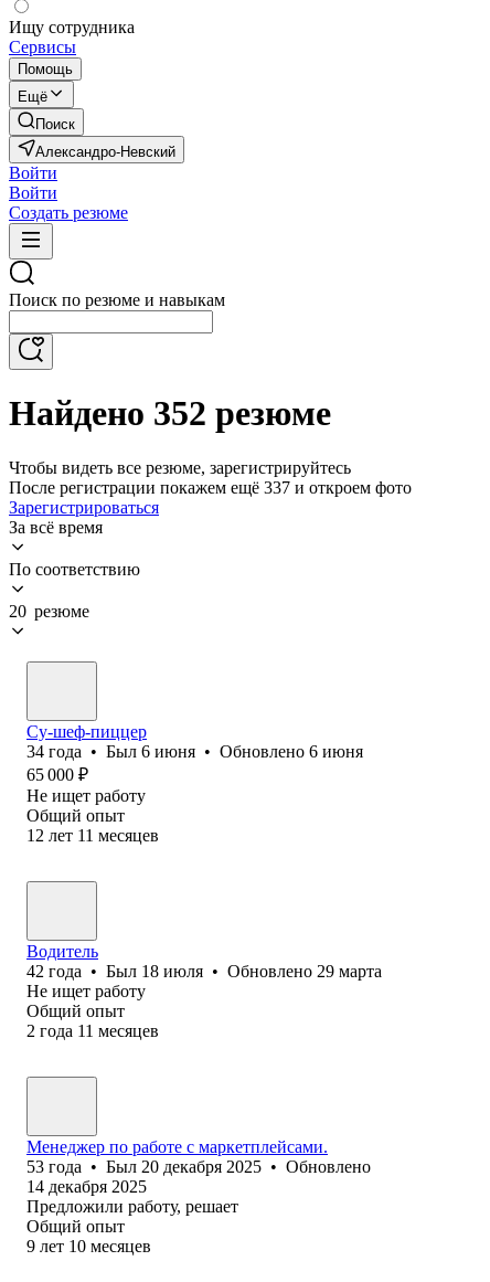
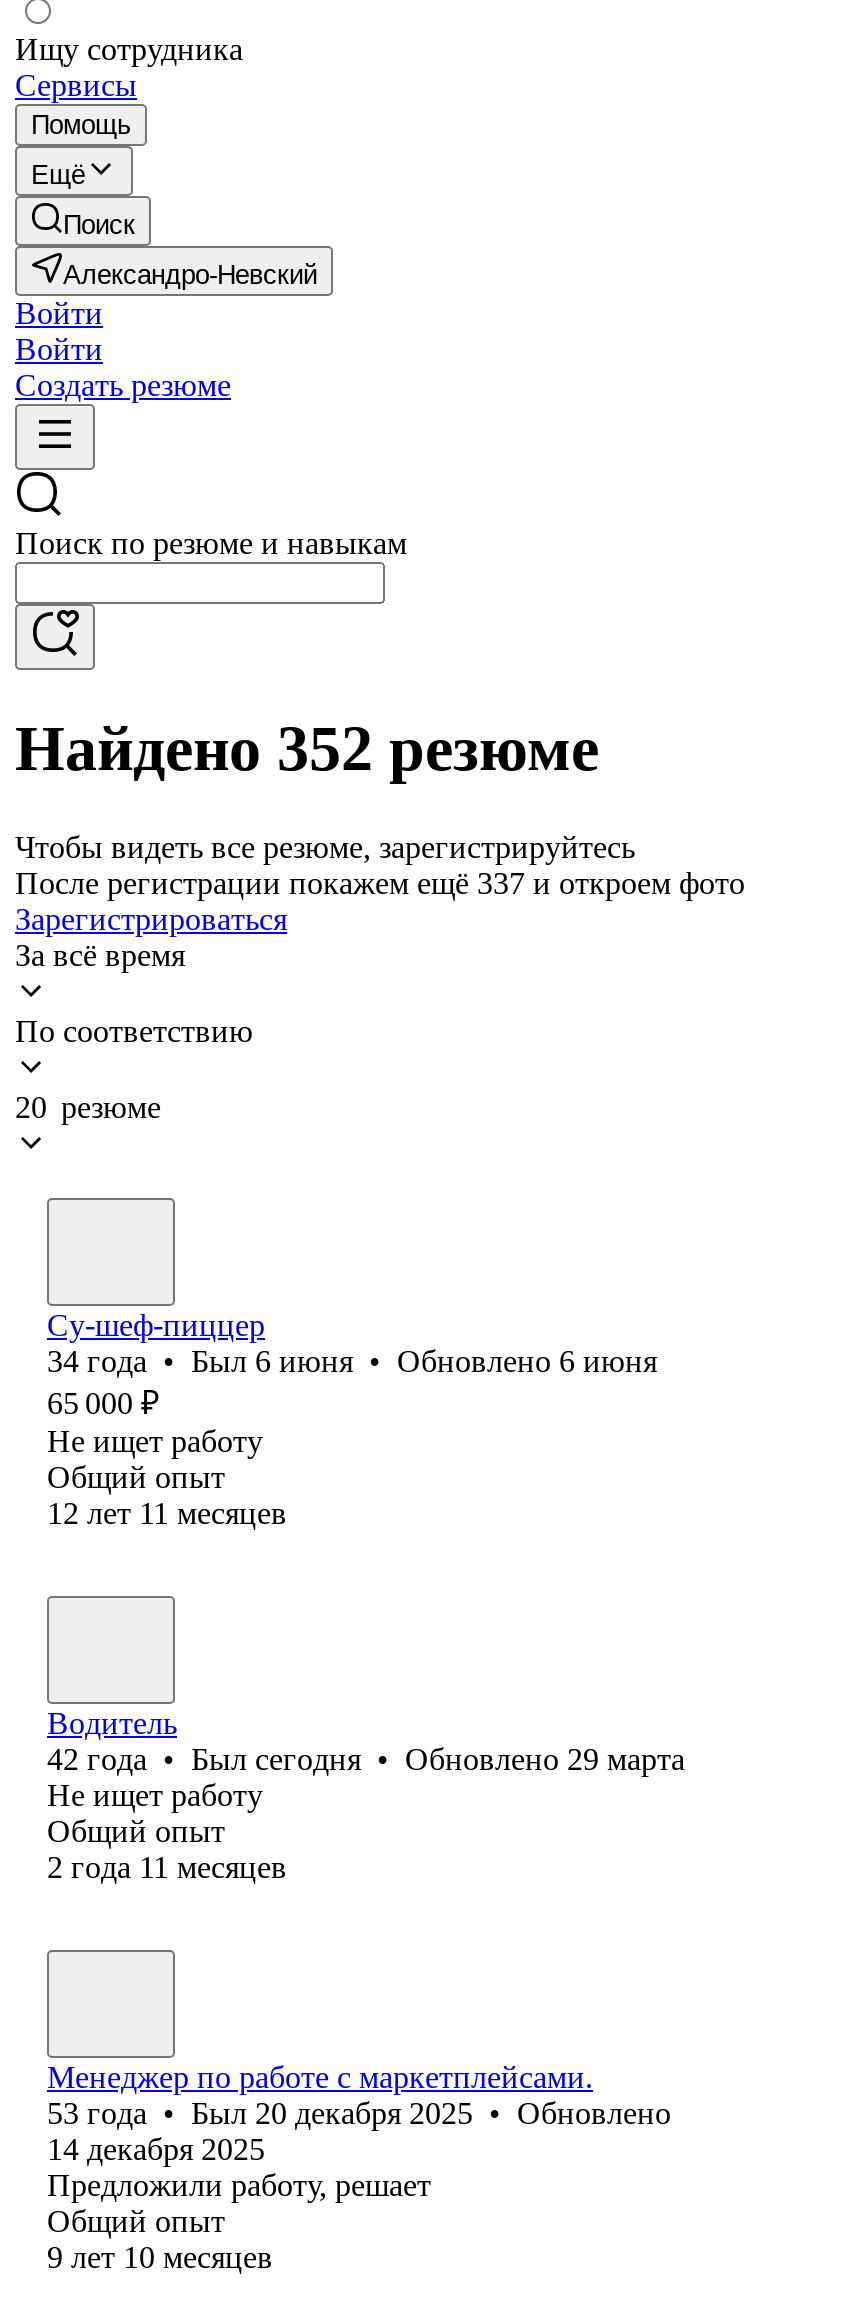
[26,962,382,980] 42 года • Был 18 июля • Обновлено 29 марта -> [47,1742,685,1776] 42 года • Был сегодня • Обновлено 29 марта

